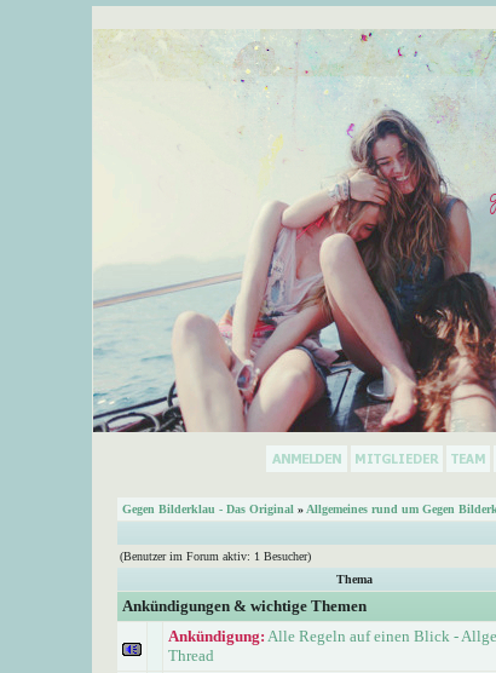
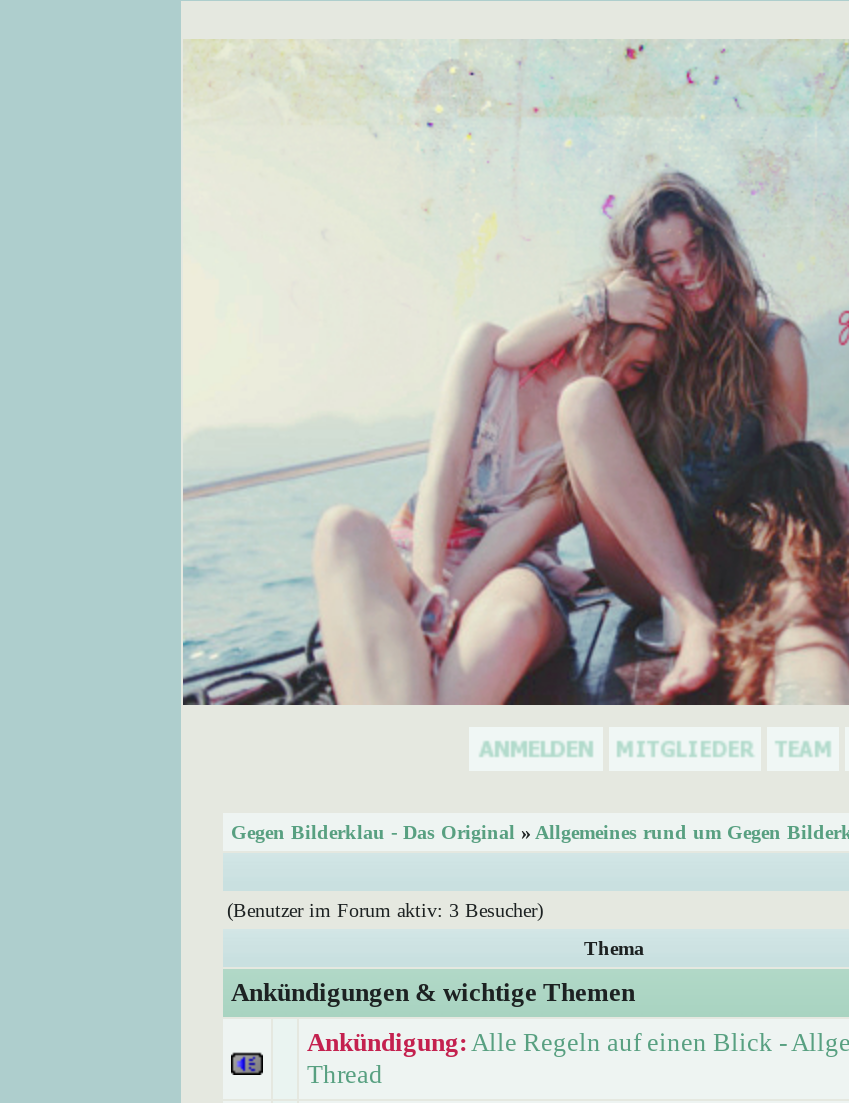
[120,550,311,563] (Benutzer im Forum aktiv: 1 Besucher) -> [227,899,543,921] (Benutzer im Forum aktiv: 3 Besucher)

